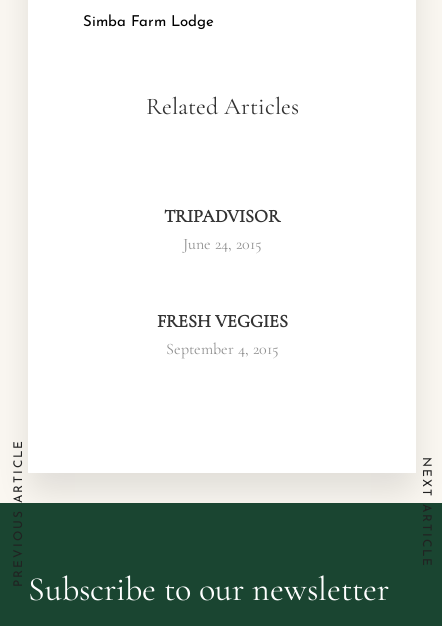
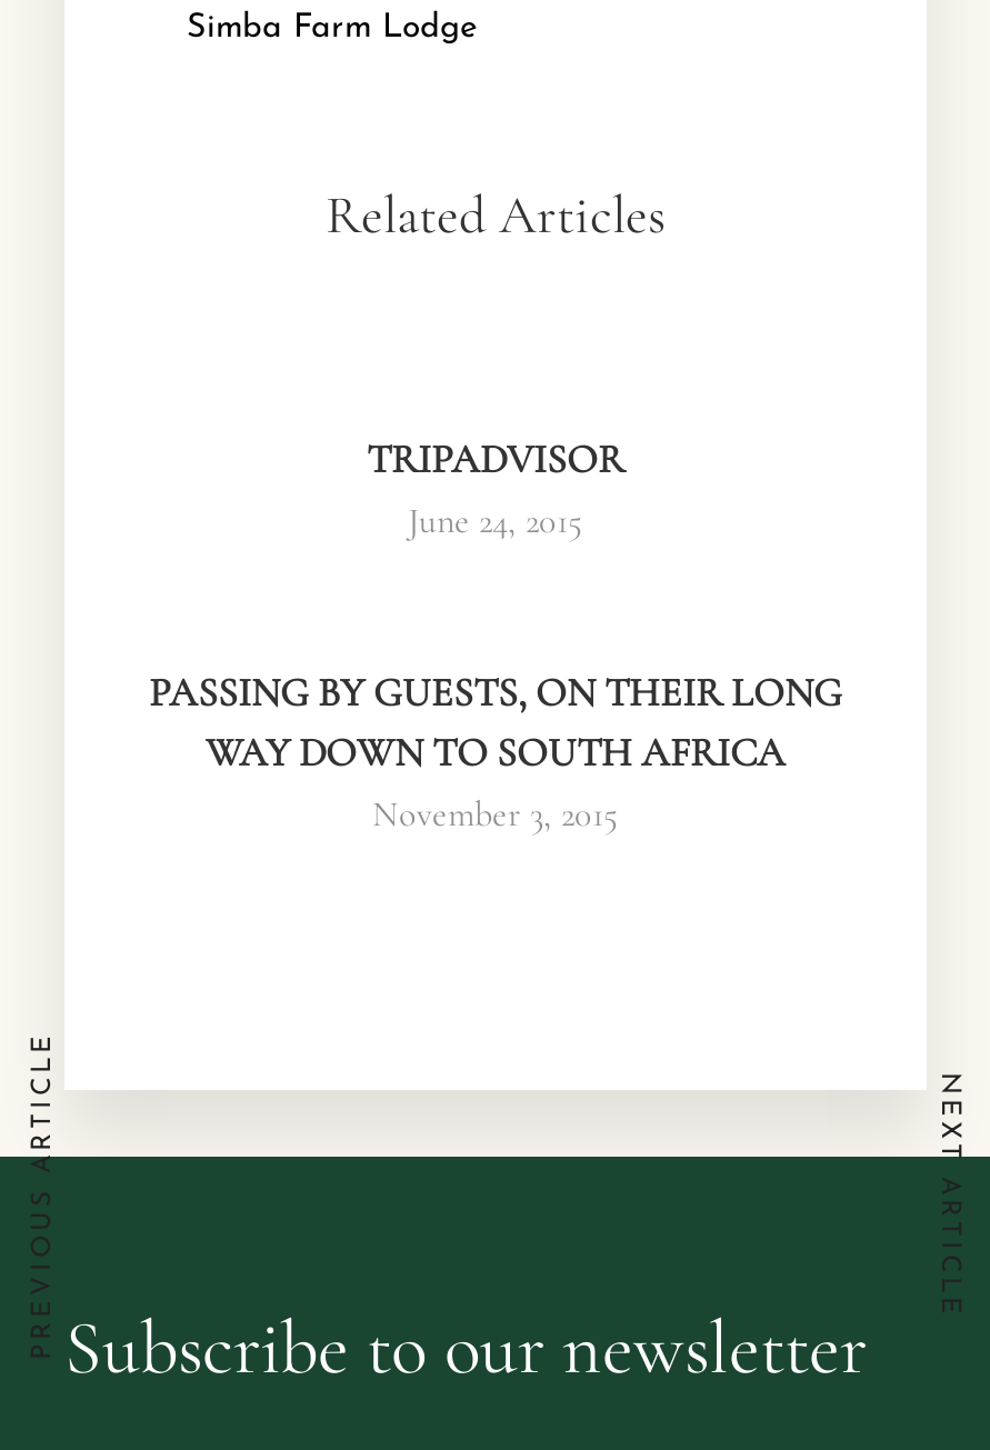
[156,310,287,359] FRESH VEGGIES | September 4, 2015 -> [149,668,842,837] PASSING BY GUESTS, ON THEIR LONG | WAY DOWN TO SOUTH AFRICA | November 3, 2015

